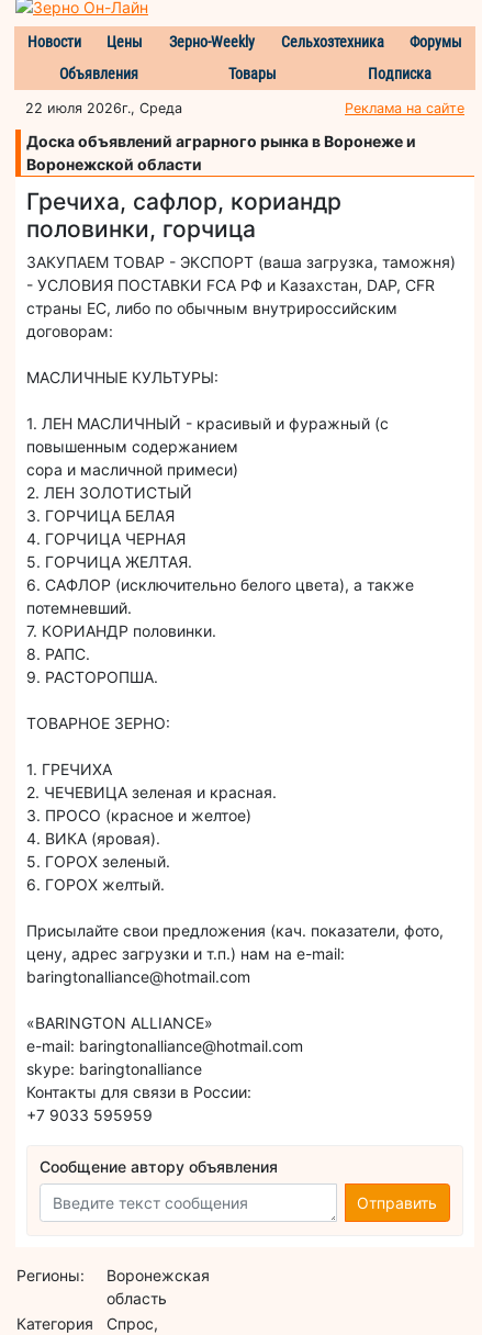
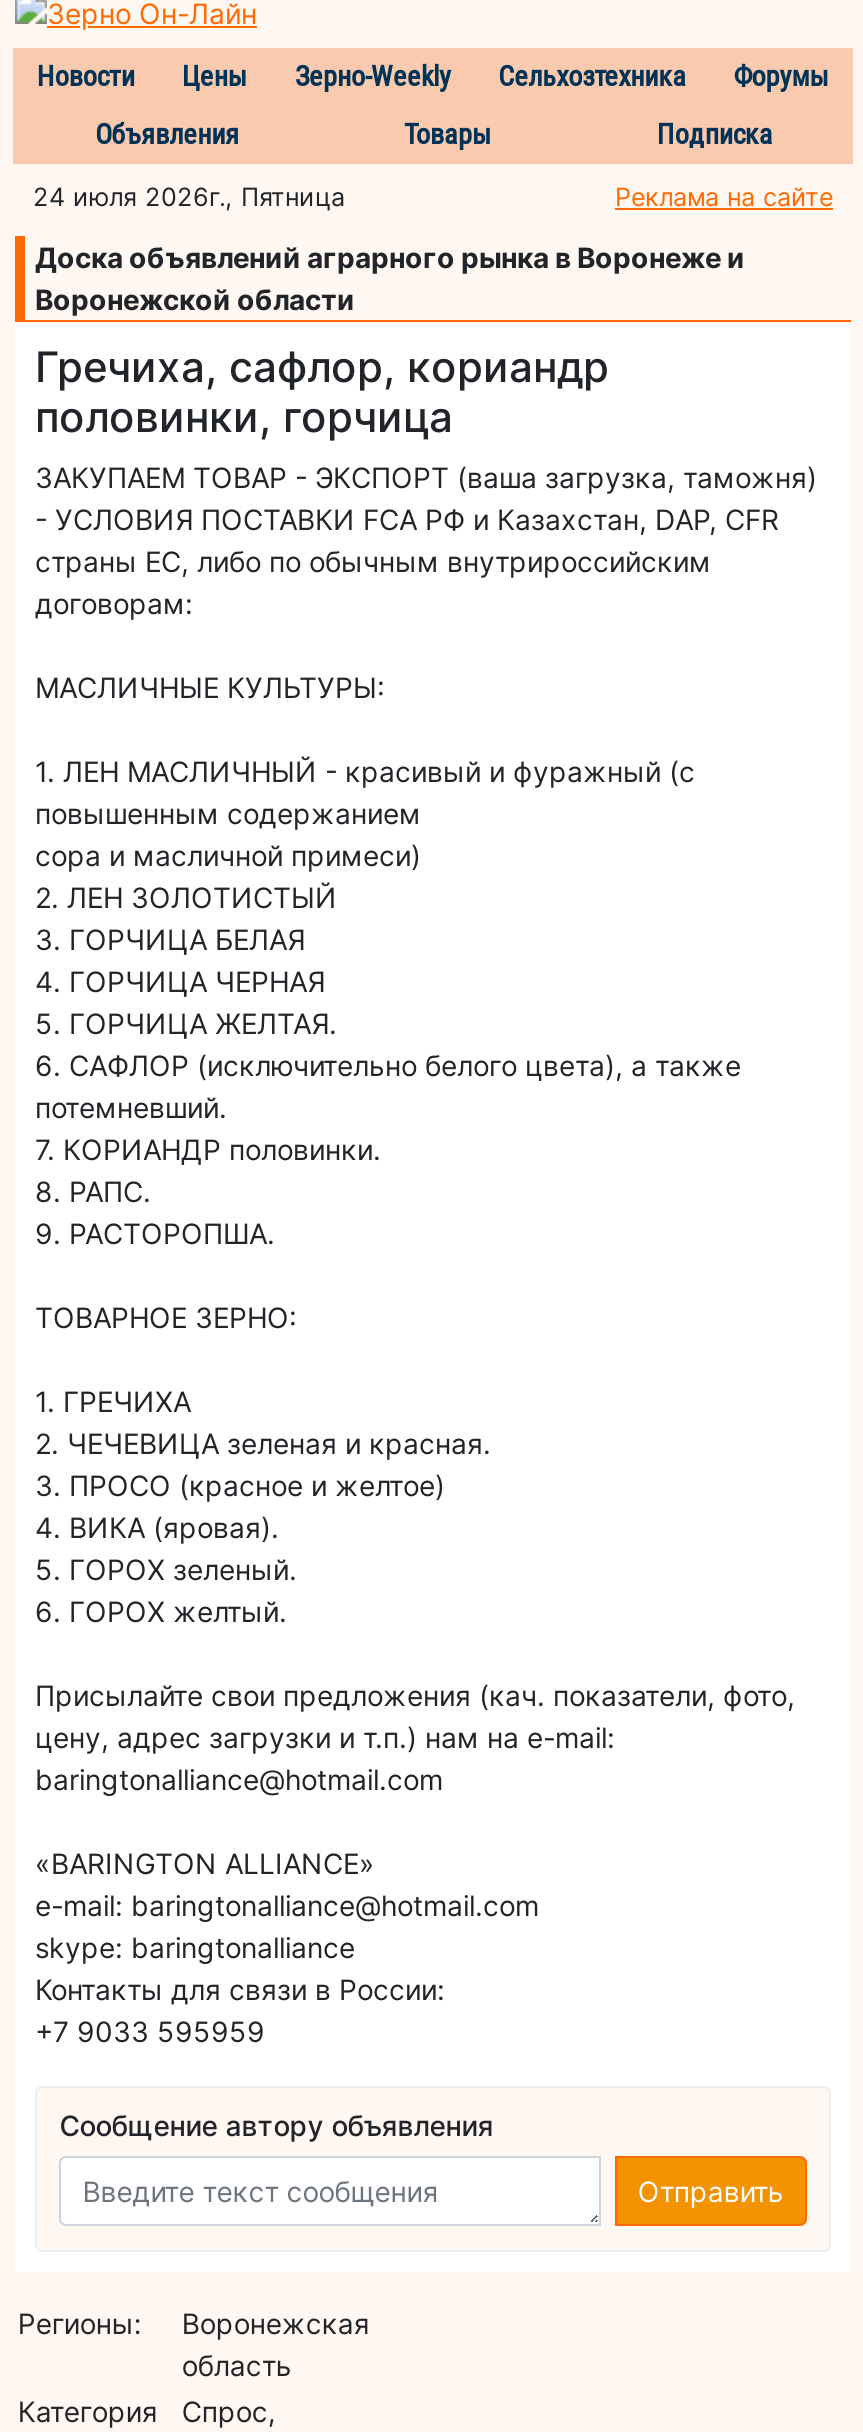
[25,100,182,116] 22 июля 2026г., Среда -> [33,181,345,211] 24 июля 2026г., Пятница

